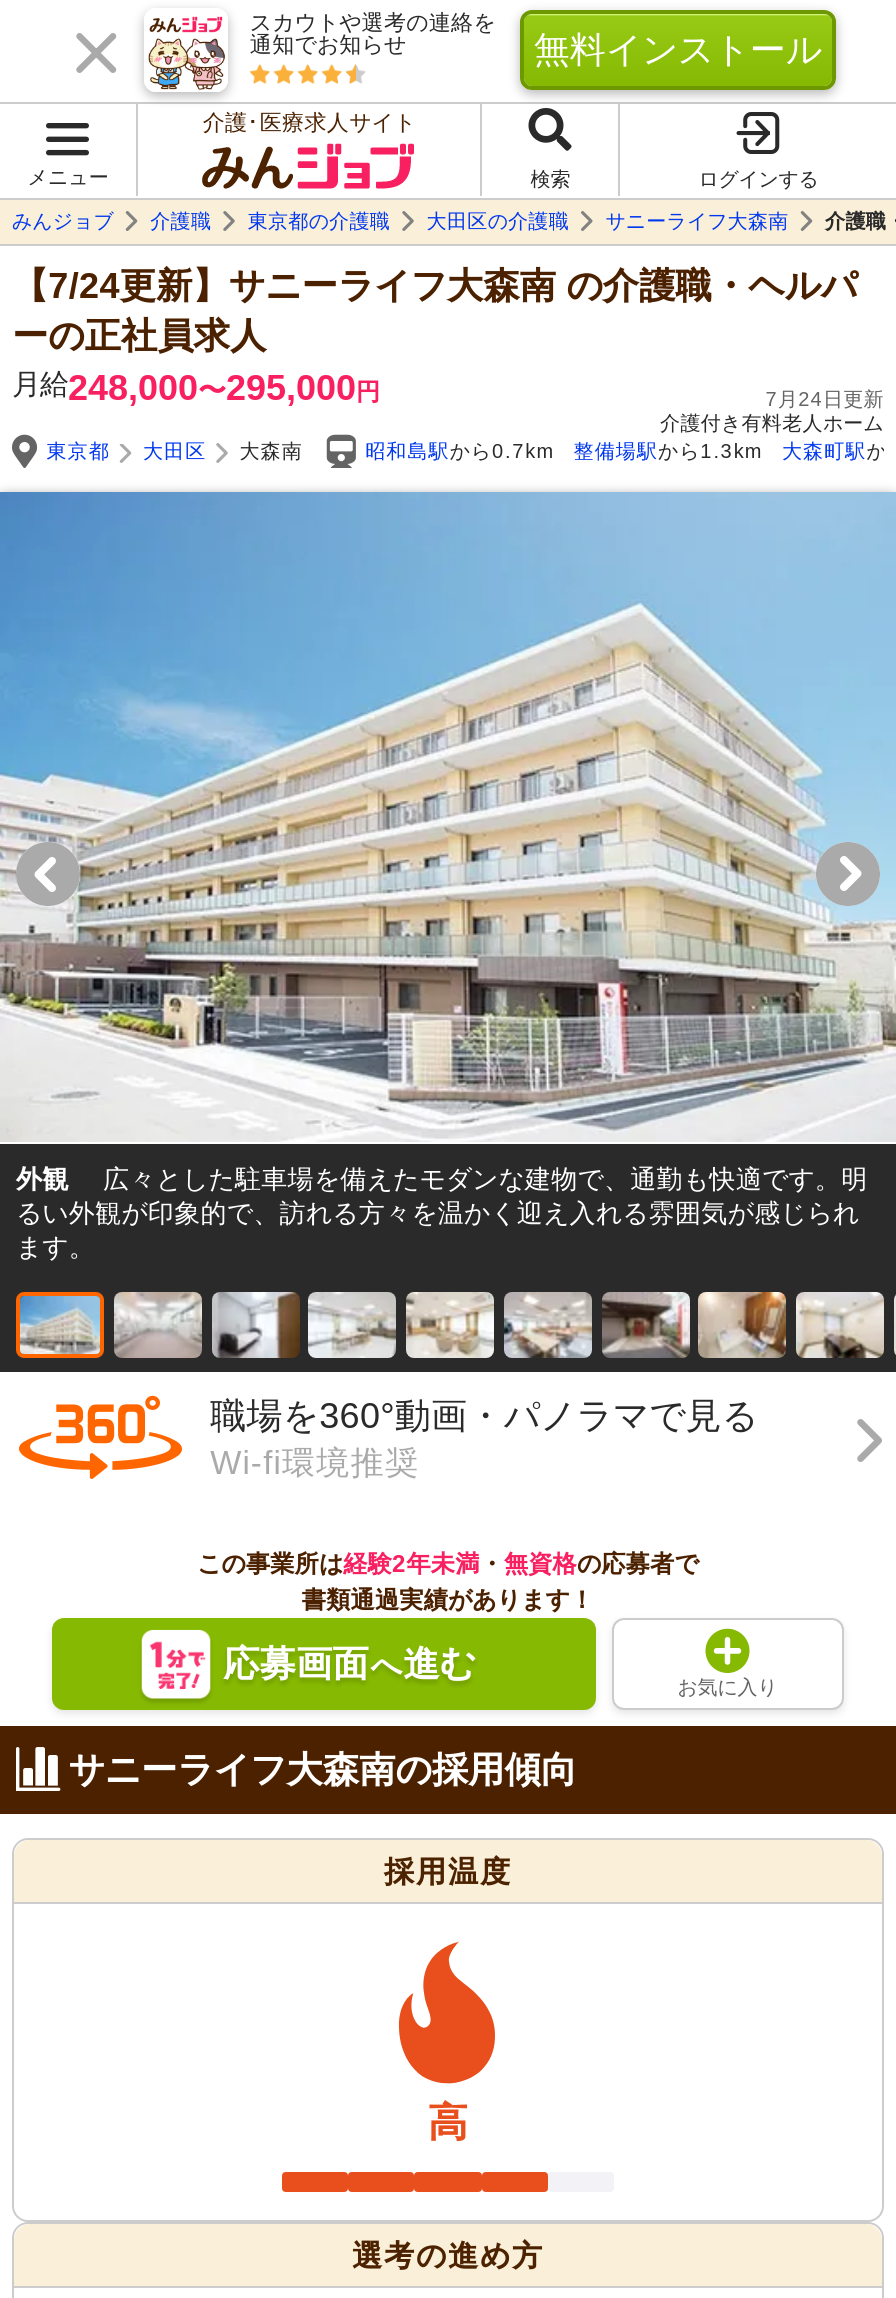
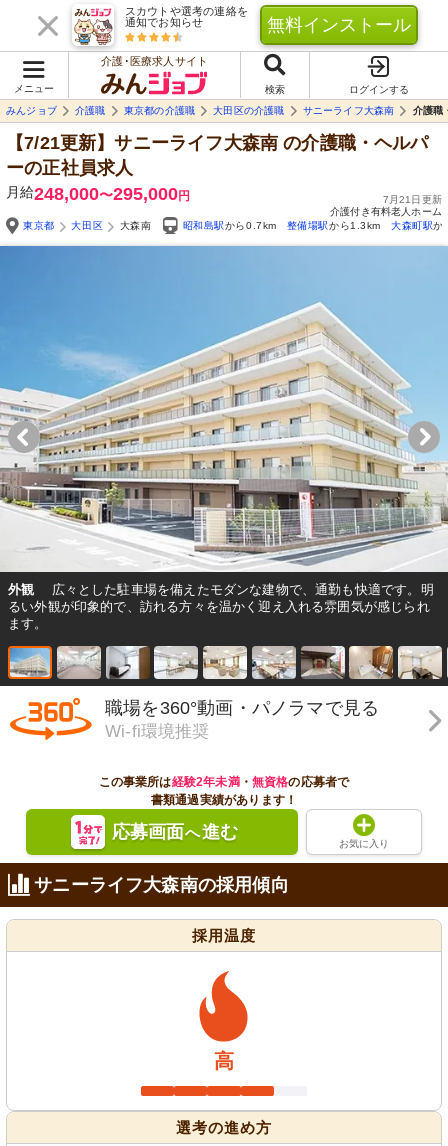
[12,266,857,306] 【7/24更新】サニーライフ大森南の介護職・ヘルパ -> [6,133,429,153] 【7/21更新】サニーライフ大森南の介護職・ヘルパ
[765,388,884,410] 7月24日更新 -> [383,194,442,205] 7月21日更新

